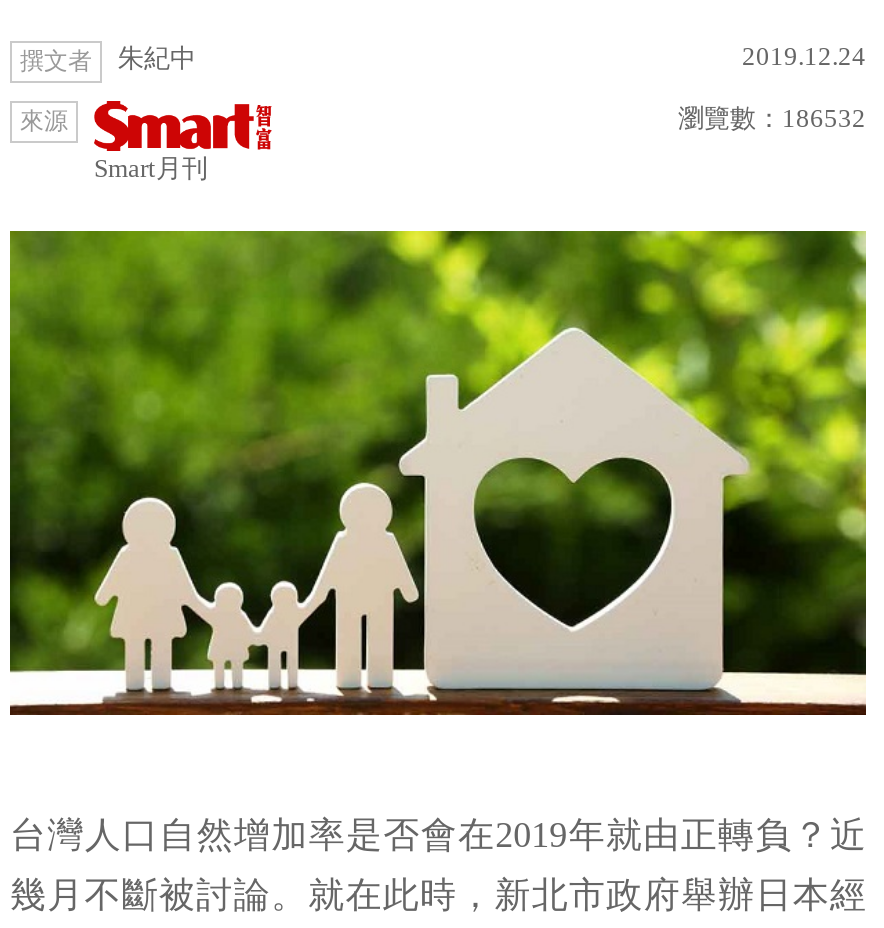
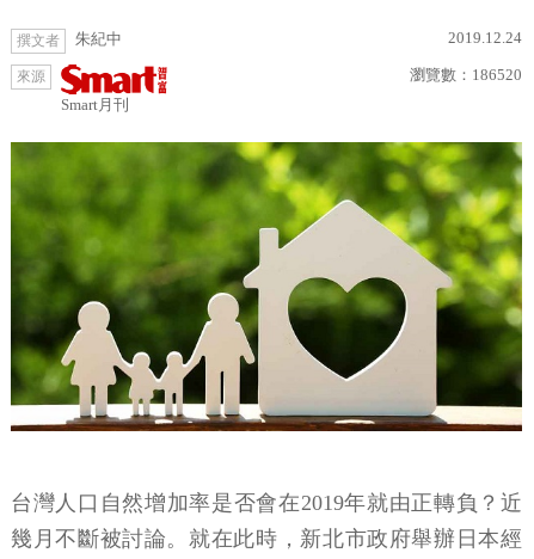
[678,103,866,133] 瀏覽數：186532 -> [410,66,522,84] 瀏覽數：186520

